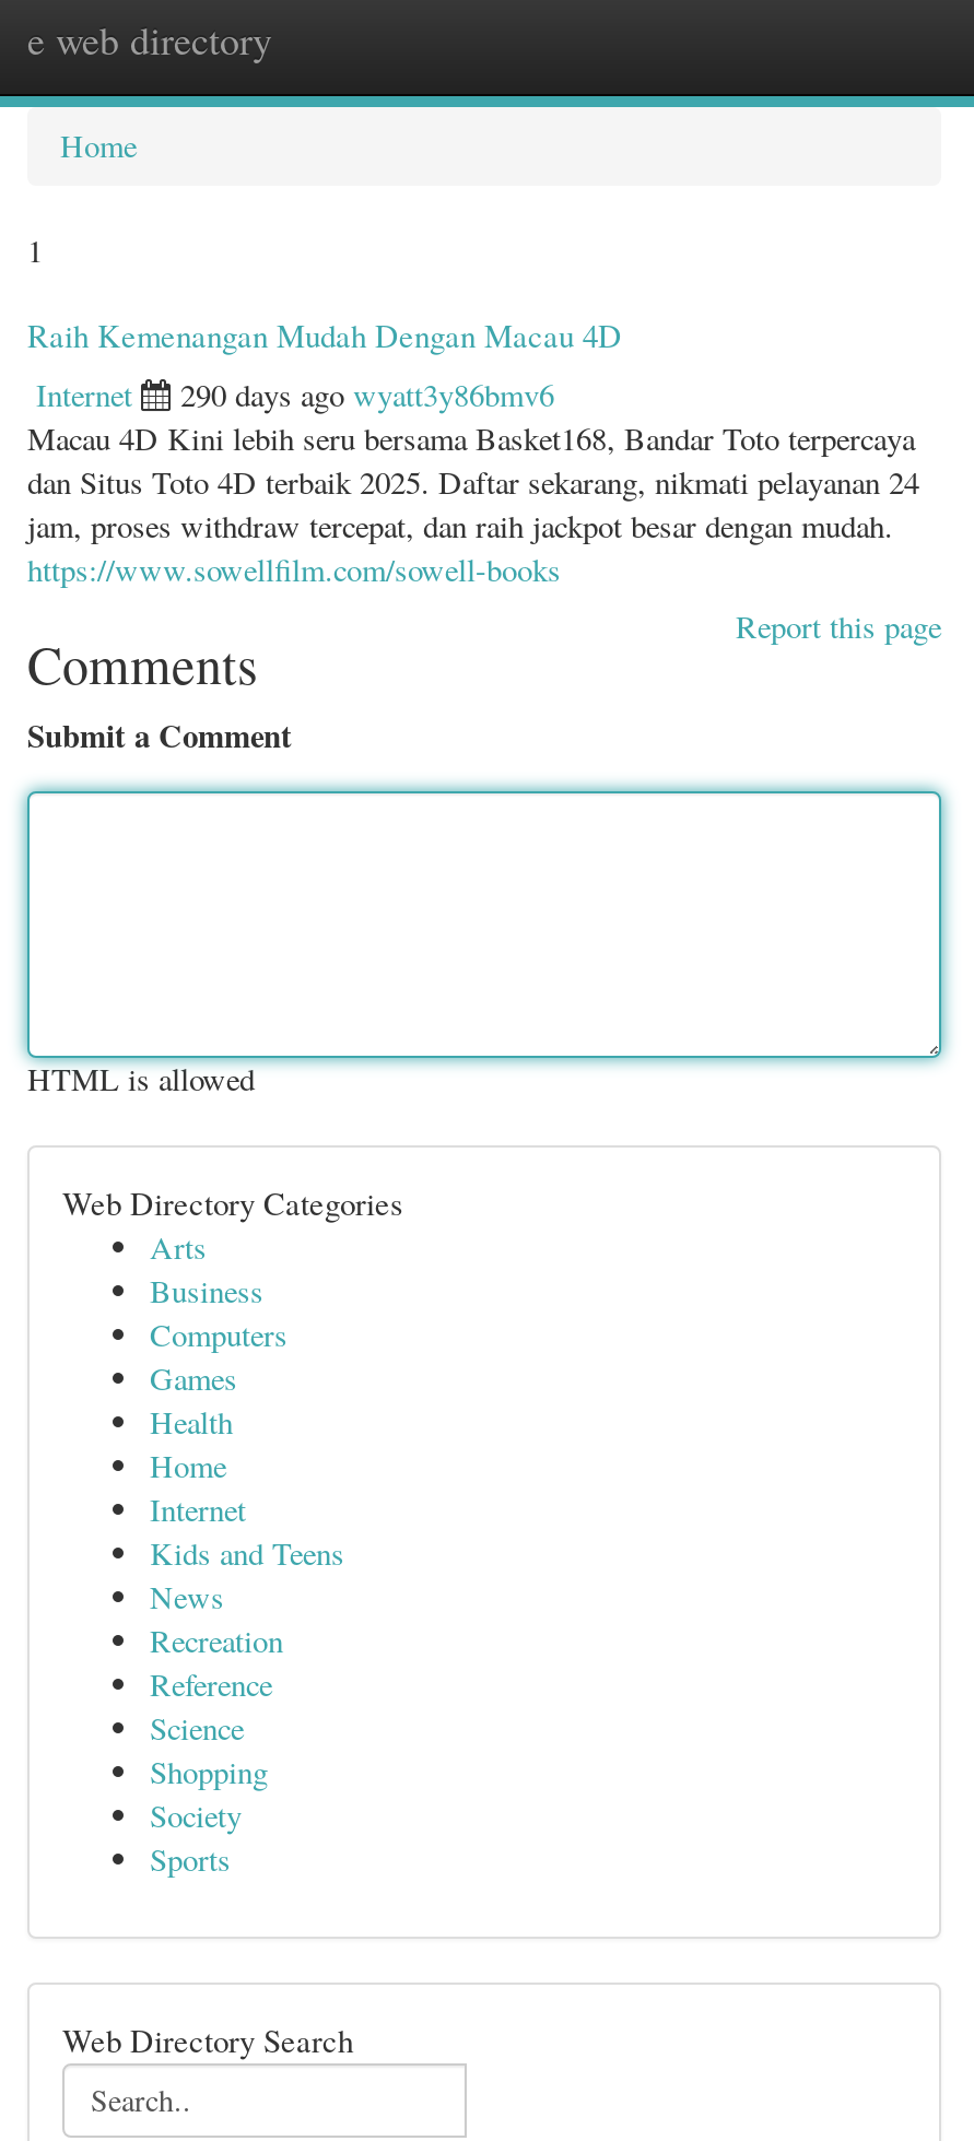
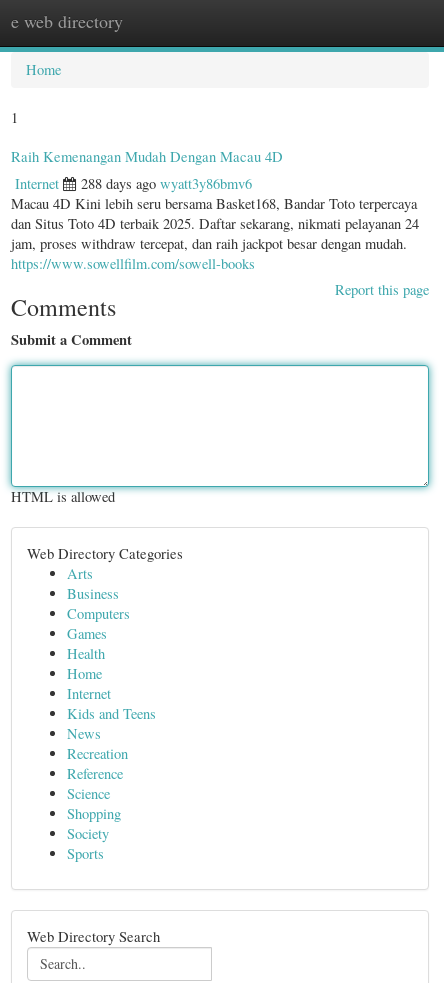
[180,374,554,415] 290 days ago wyatt3y86bmv6 -> [81,174,252,193] 288 days ago wyatt3y86bmv6

